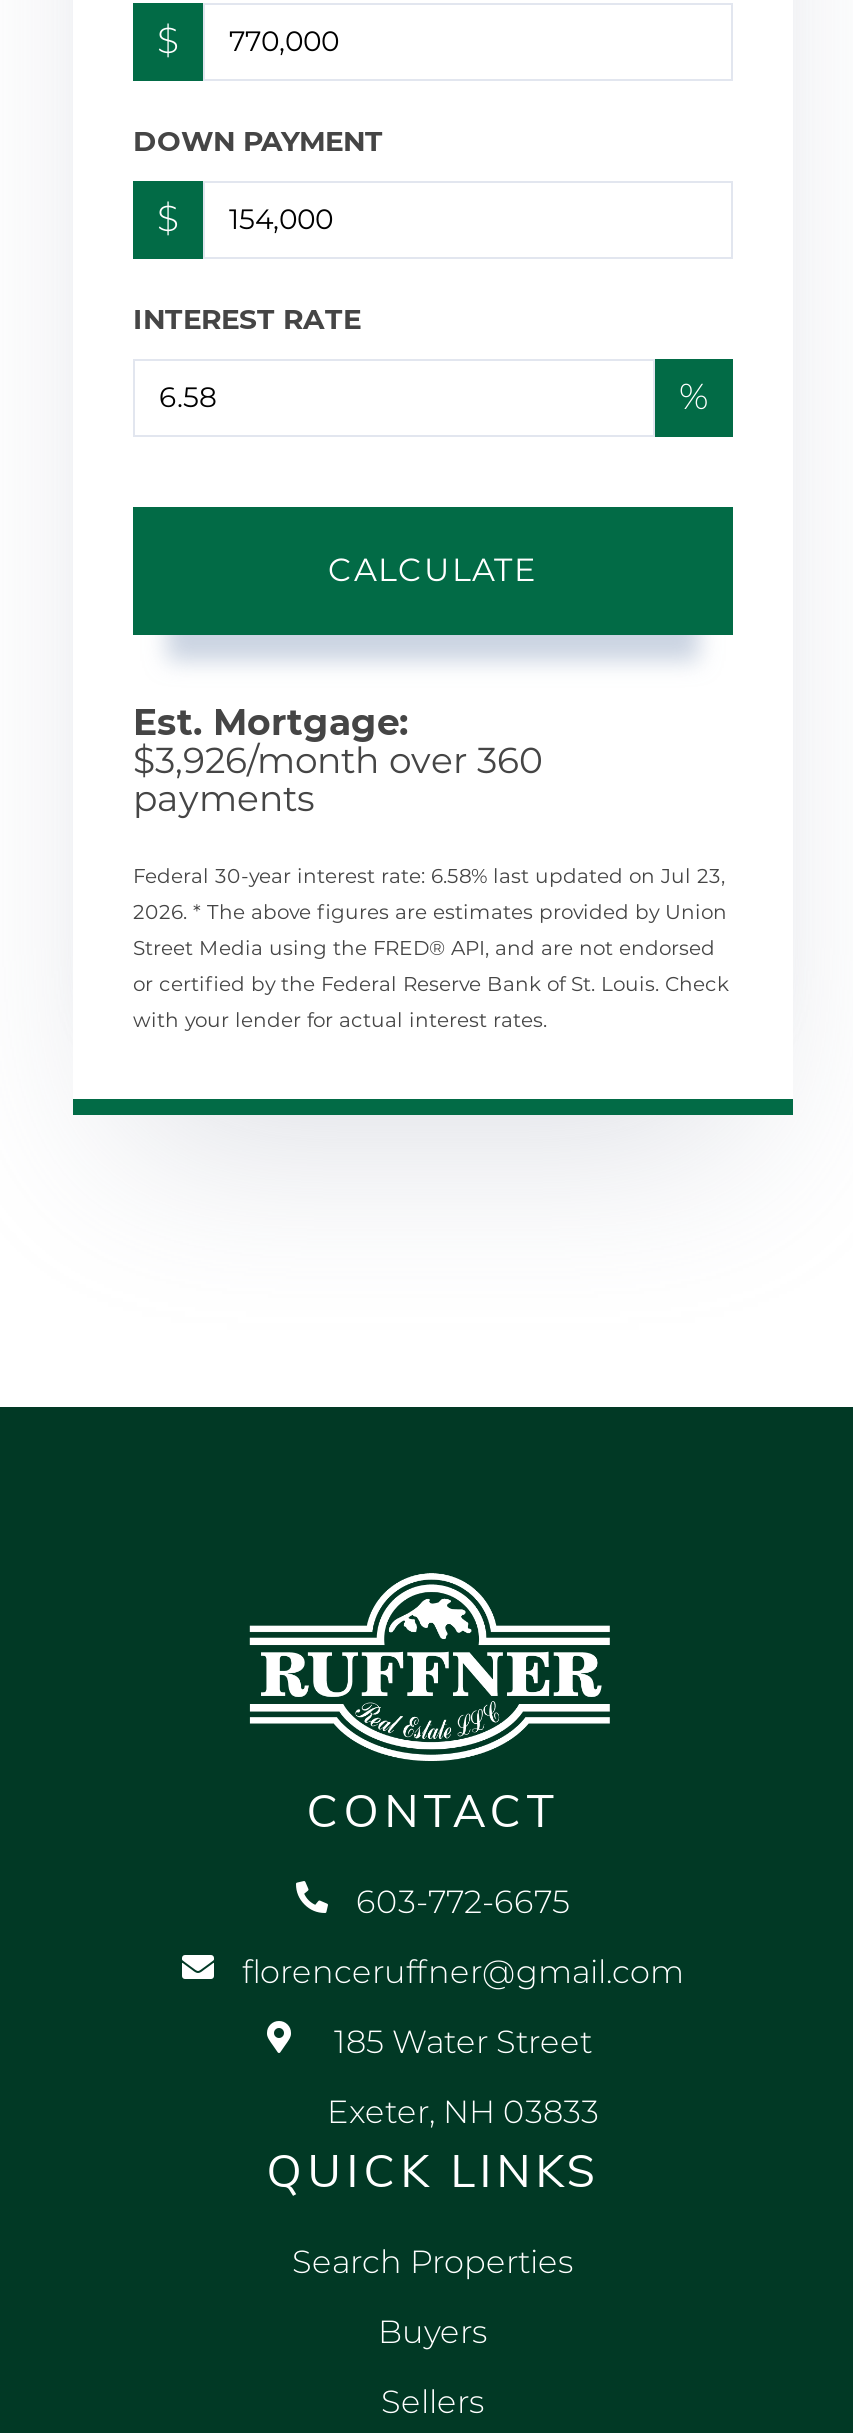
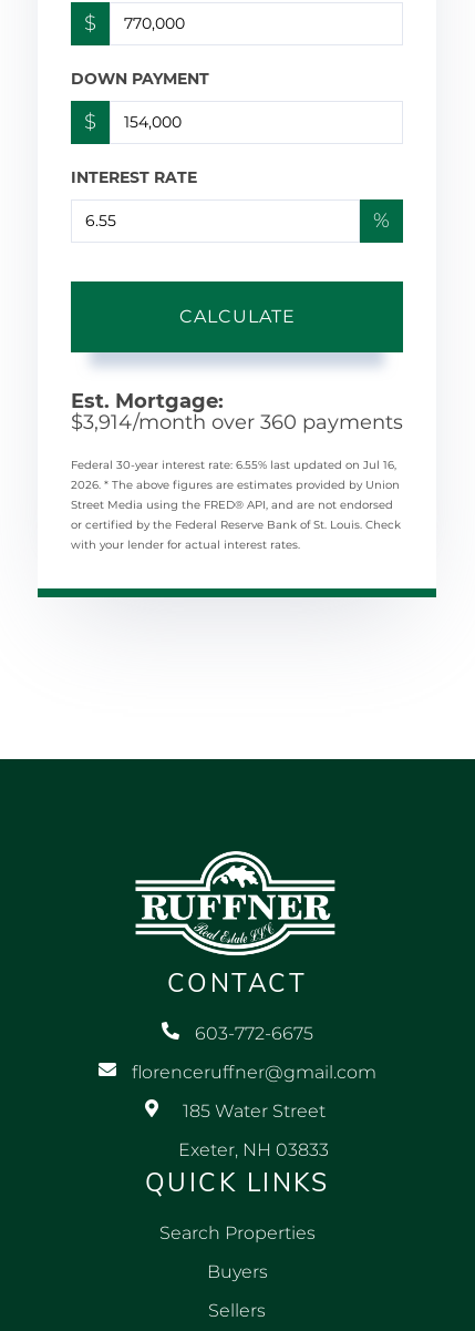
[133,739,543,821] $3,926/month over 360 | payments -> [71,410,403,434] $3,914/month over 360 payments
[133,863,725,889] Federal 30-year interest rate: 6.58% last updated on Jul 23, -> [71,458,396,472] Federal 30-year interest rate: 6.55% last updated on Jul 16,

